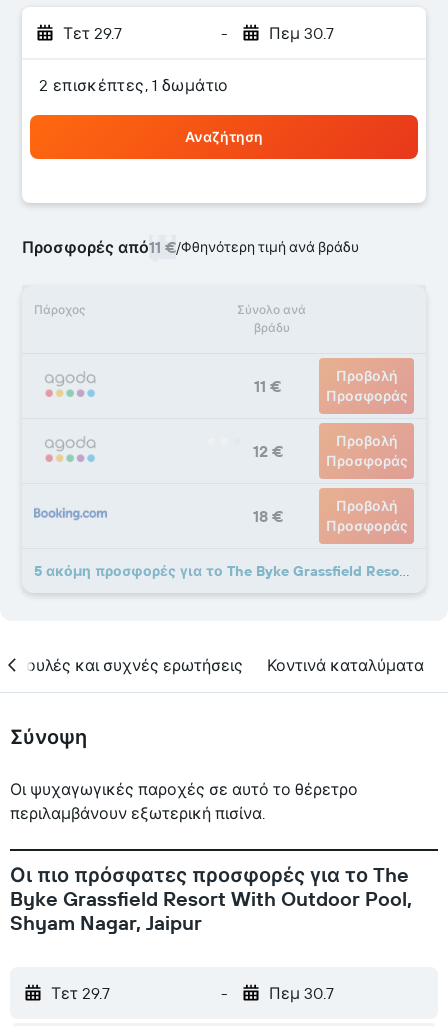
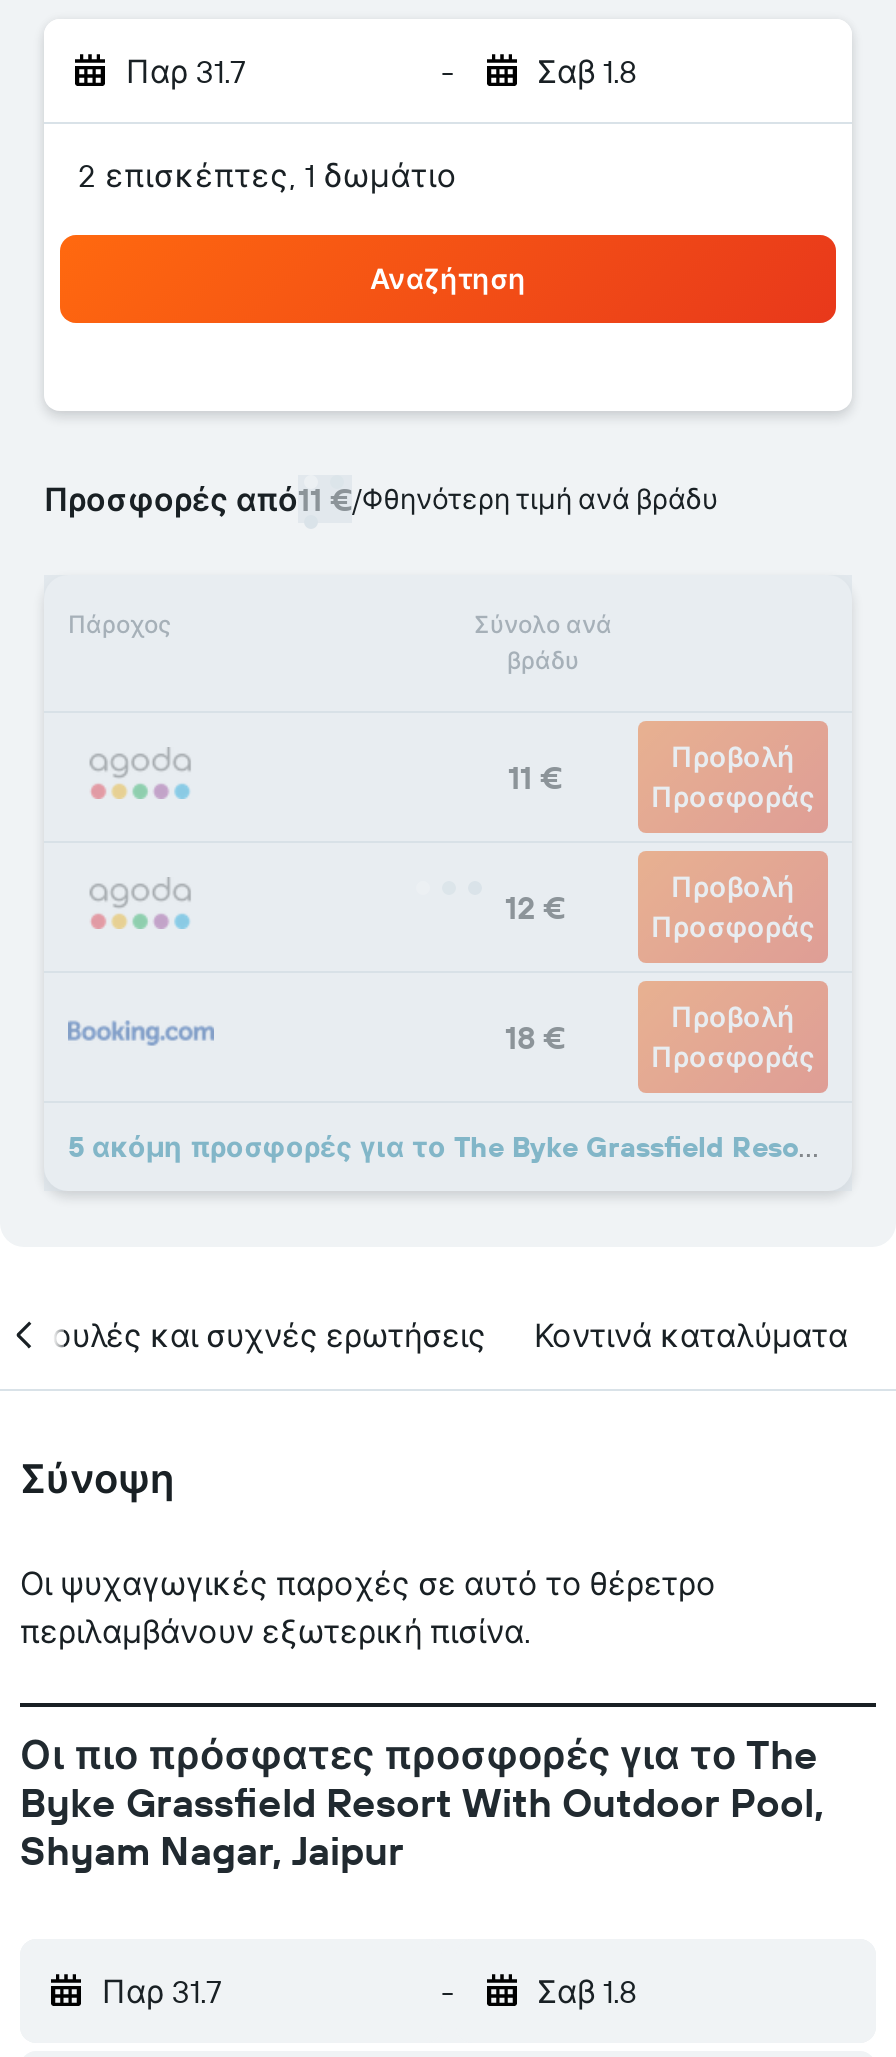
[63,23,122,43] Τετ 29.7 -> [126,51,246,91] Παρ 31.7
[268,23,333,43] Πεμ 30.7 -> [537,51,637,91] Σαβ 1.8
[51,983,110,1003] Τετ 29.7 -> [102,1971,222,2011] Παρ 31.7
[268,983,333,1003] Πεμ 30.7 -> [537,1971,637,2011] Σαβ 1.8

